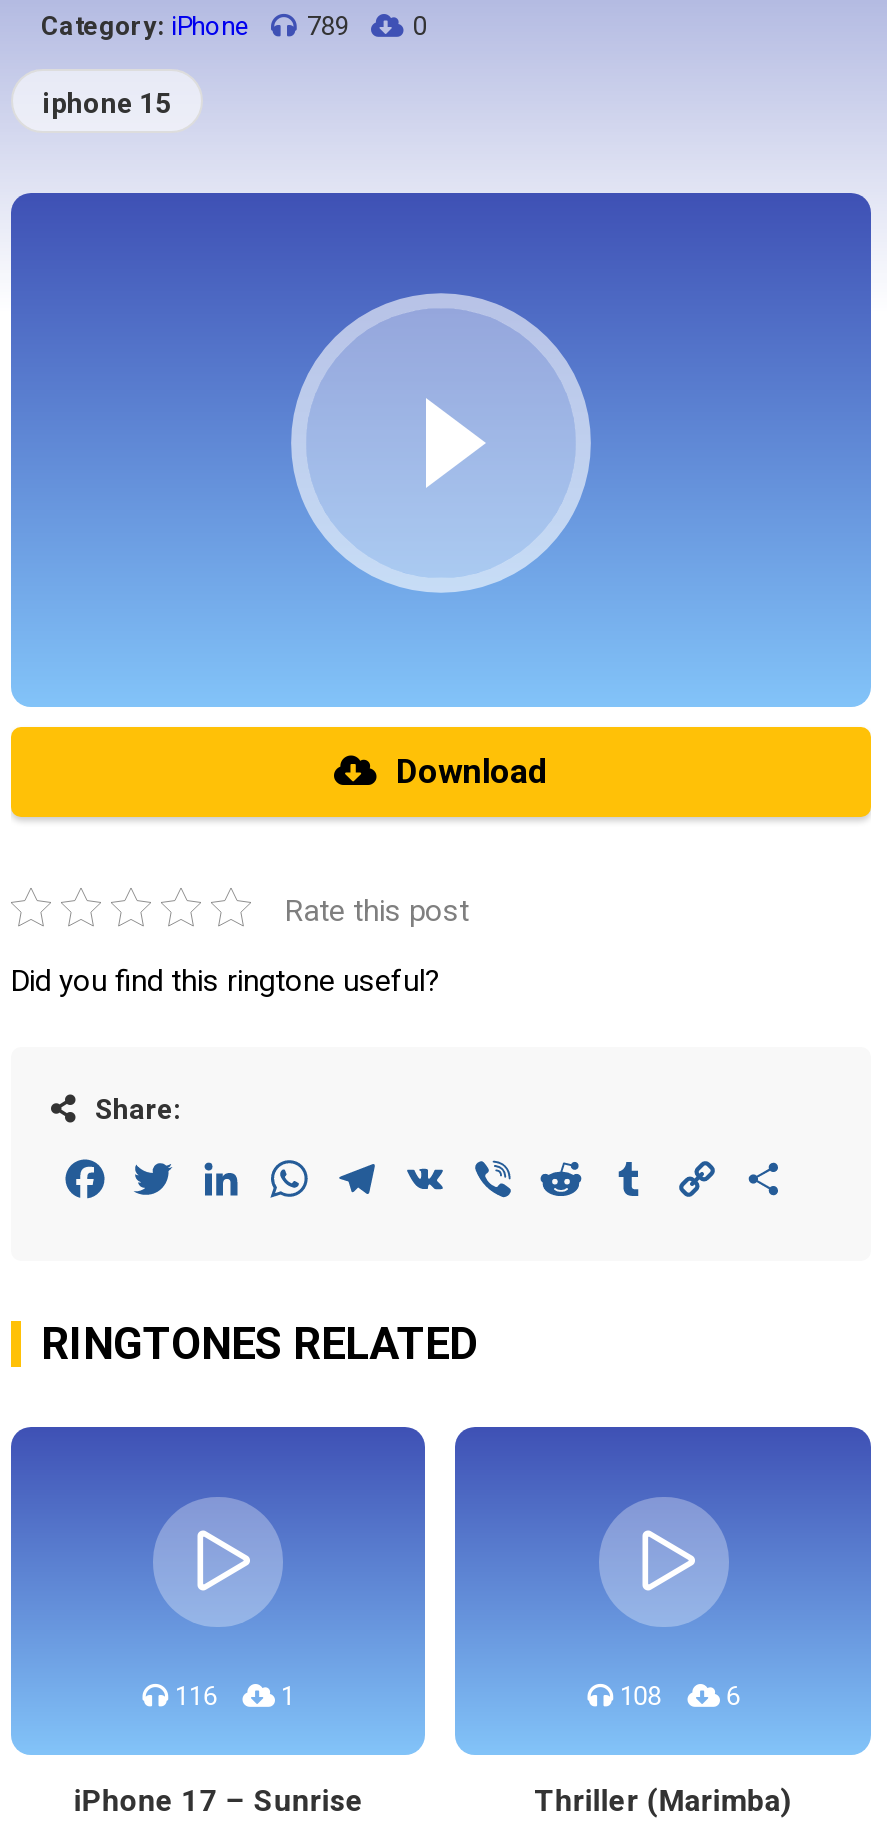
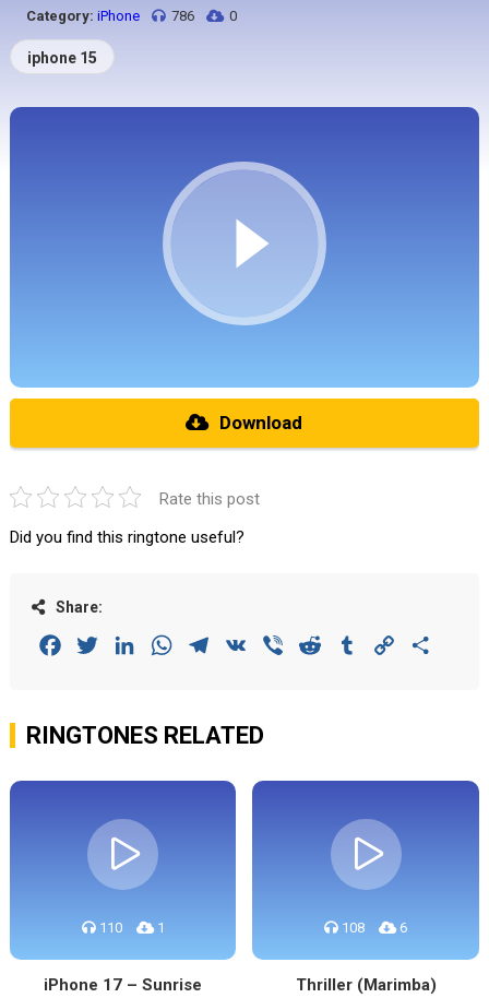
[41,11,349,41] Category: iPhone 789 -> [26,8,194,24] Category: iPhone 786
[168,1681,294,1711] 116 1 -> [96,919,164,936] 110 1

